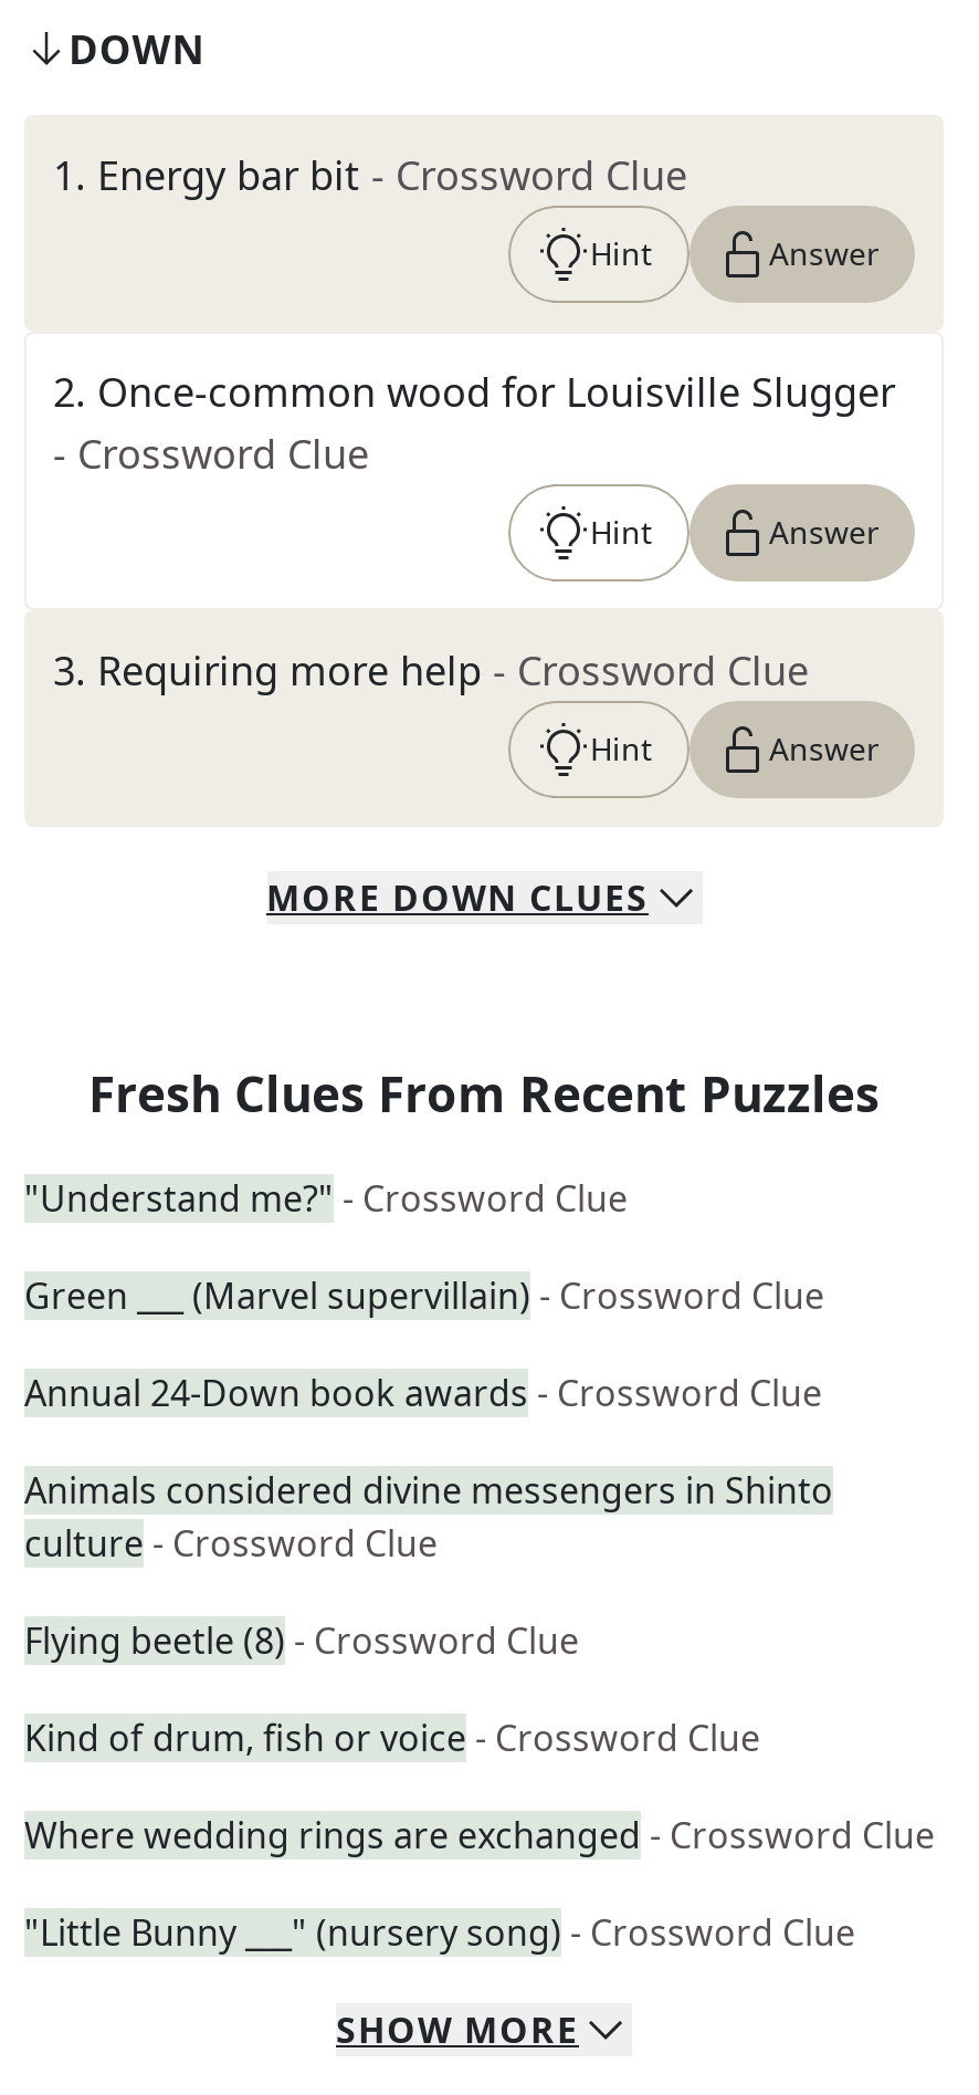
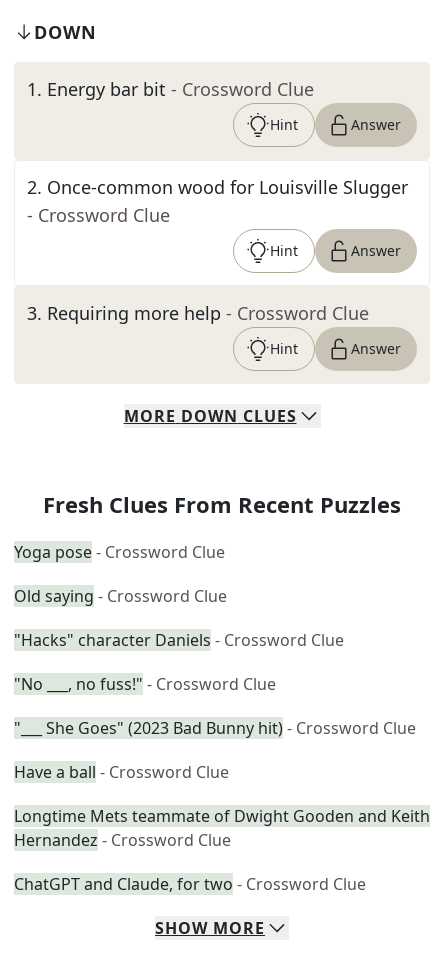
[24,1174,628,1223] "Understand me?" - Crossword Clue -> [14,541,225,563] Yoga pose - Crossword Clue
[24,1271,824,1320] Green ___ (Marvel supervillain) - Crossword Clue -> [14,585,227,607] Old saying - Crossword Clue
[24,1369,822,1417] Annual 24-Down book awards - Crossword Clue -> [14,629,344,651] "Hacks" character Daniels - Crossword Clue
[24,1466,833,1568] Animals considered divine messengers in Shinto | culture - Crossword Clue -> [14,673,276,695] "No ___, no fuss!" - Crossword Clue
[24,1616,579,1665] Flying beetle (8) - Crossword Clue -> [14,717,416,739] "___ She Goes" (2023 Bad Bunny hit) - Crossword Clue
[24,1714,760,1762] Kind of drum, fish or voice - Crossword Clue -> [14,761,229,783] Have a ball - Crossword Clue
[24,1811,935,1860] Where wedding rings are exchanged - Crossword Clue -> [14,805,430,851] Longtime Mets teammate of Dwight Gooden and Keith | Hernandez - Crossword Clue
[24,1908,855,1957] "Little Bunny ___" (nursery song) - Crossword Clue -> [14,873,366,895] ChatGPT and Claude, for two - Crossword Clue

